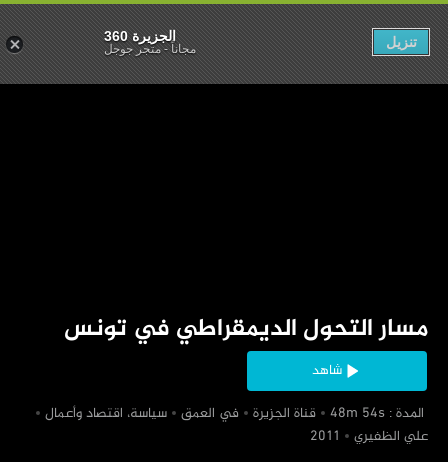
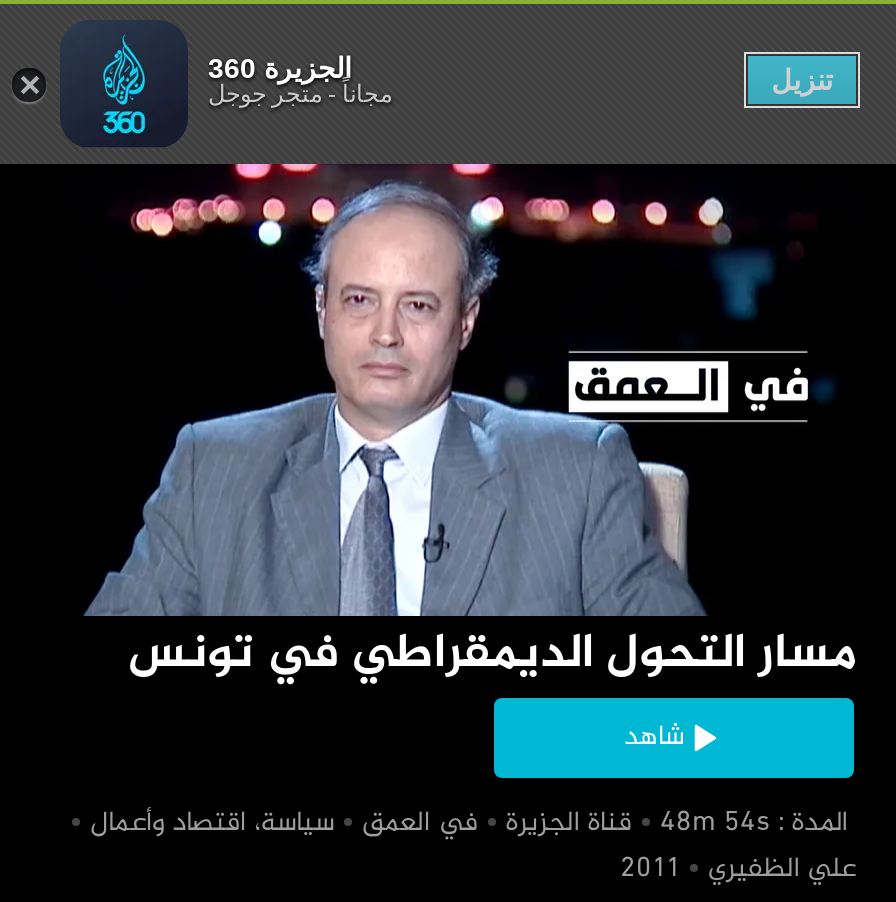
none -> [62,28,186,146] [image]
none -> [84,162,834,618] [image]

